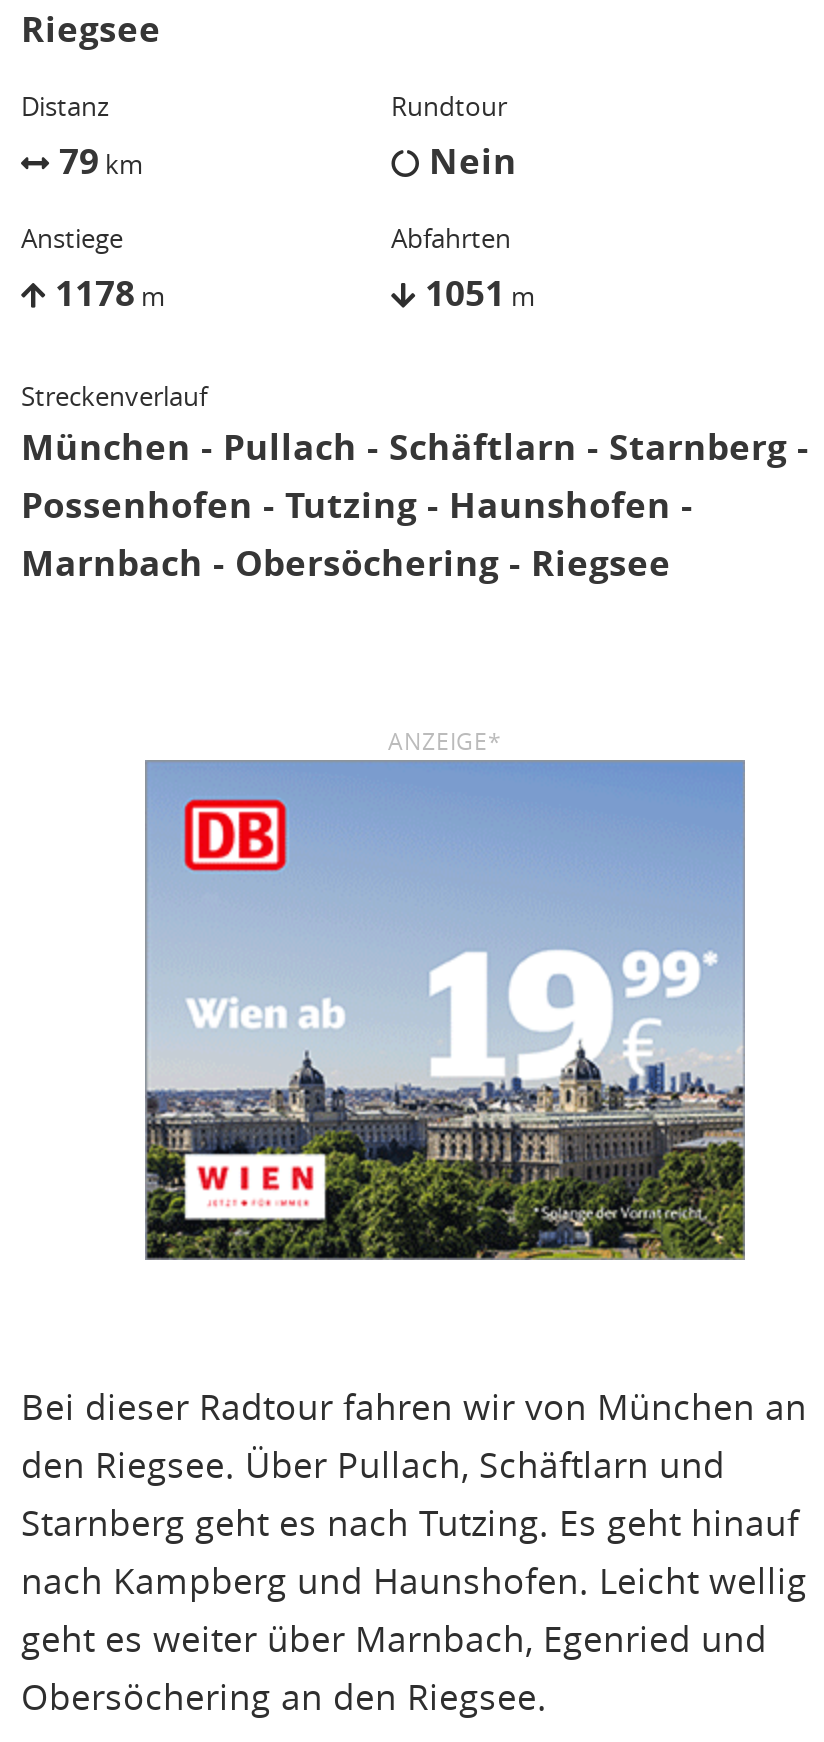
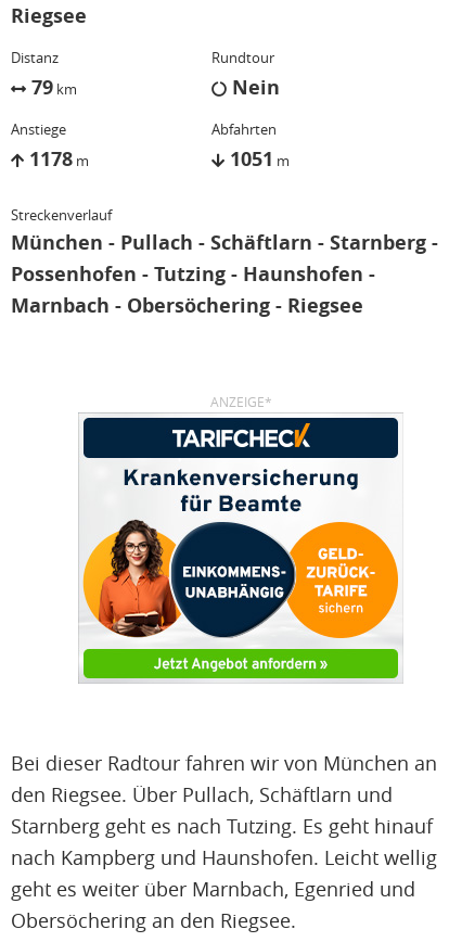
[145,760,747,1262] [image] -> [79,413,403,683] [image]

